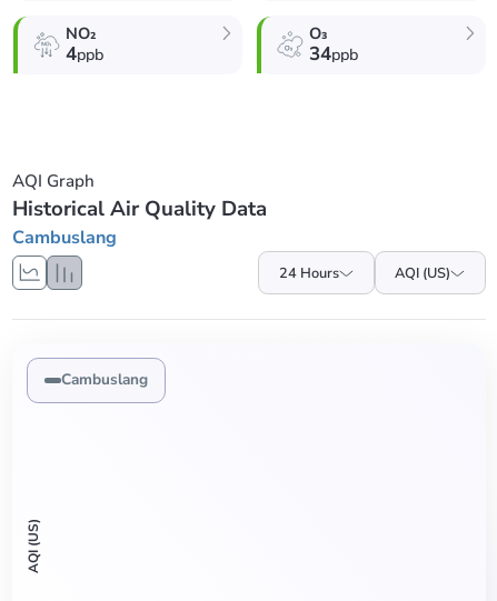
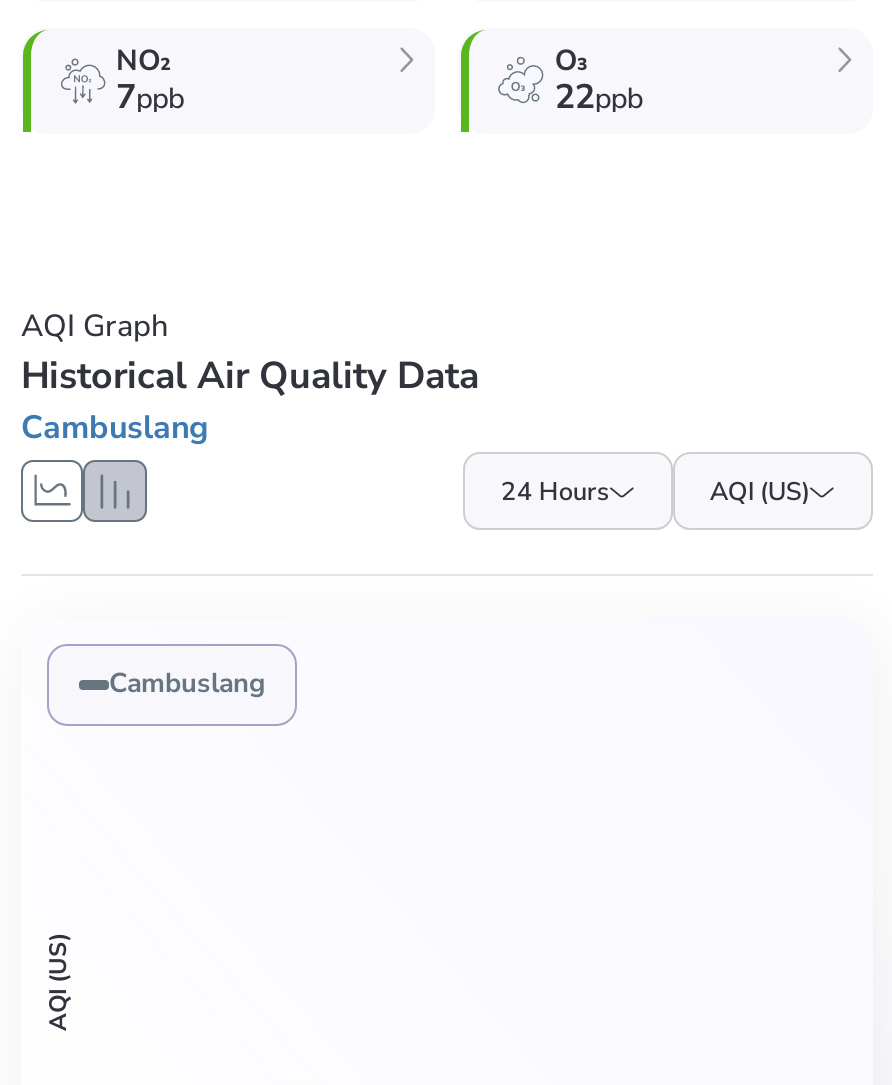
[65,42,103,67] 4ppb -> [116,75,184,121] 7ppb
[309,42,358,67] 34ppb -> [555,75,643,121] 22ppb

